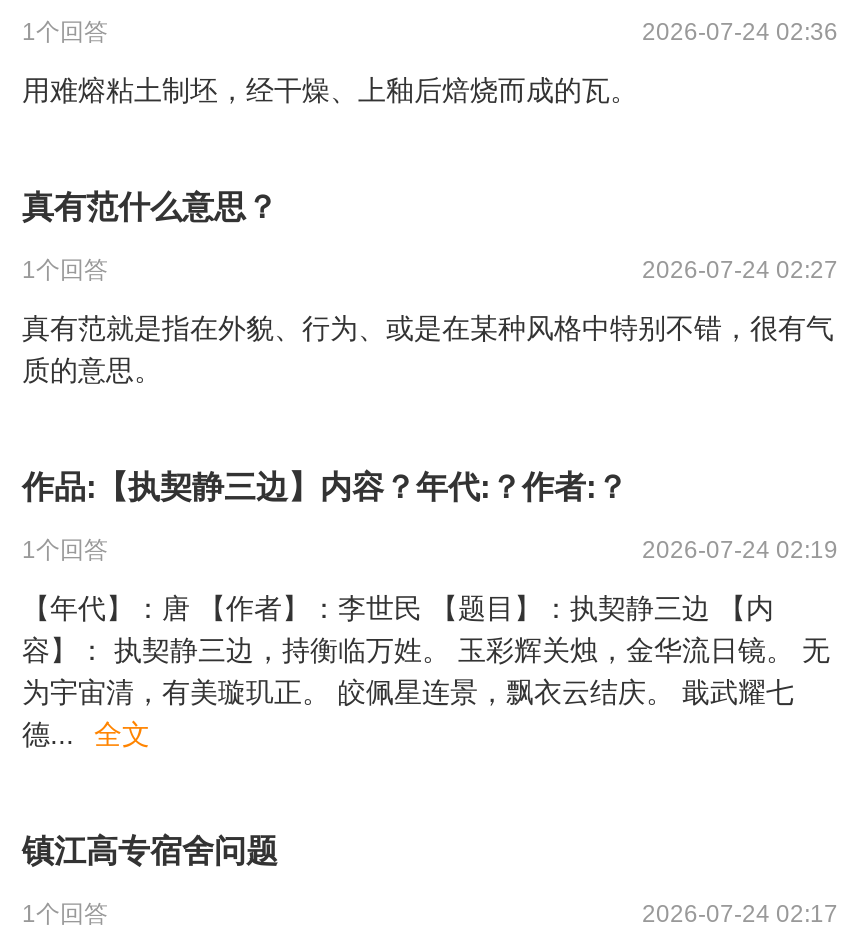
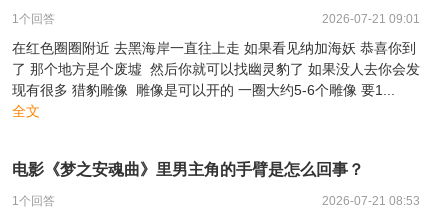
[22,18,838,750] 2026-07-24 02:36 | 用难熔粘土制坯，经干燥、上釉后焙烧而成的瓦。 | 真有范什么意思？ | 1个回答 | 2026-07-24 02:27 | 真有范就是指在外貌、行为、或是在某种风格中特别不错，很有气 | 质的意思。 | 作品:【执契静三边】内容？年代:？作者:？ | 1个回答 | 2026-07-24 02:19 | 【年代】：唐 【作者】：李世民 【题目】：执契静三边 【内 | 容】： 执契静三边，持衡临万姓。 玉彩辉关烛，金华流日镜。 无 | 为宇宙清，有美璇玑正。 皎佩星连景，飘衣云结庆。 戢武耀七 | 德... -> [12,12,420,98] 2026-07-21 09:01 | 在红色圈圈附近 去黑海岸一直往上走 如果看见纳加海妖 恭喜你到 | 了 那个地方是个废墟 然后你就可以找幽灵豹了 如果没人去你会发 | 现有很多 猎豹雕像 雕像是可以开的 一圈大约5-6个雕像 要1...
[22,834,278,868] 镇江高专宿舍问题 -> [12,161,364,178] 电影《梦之安魂曲》里男主角的手臂是怎么回事？
[642,900,838,928] 2026-07-24 02:17 -> [322,194,420,208] 2026-07-21 08:53

